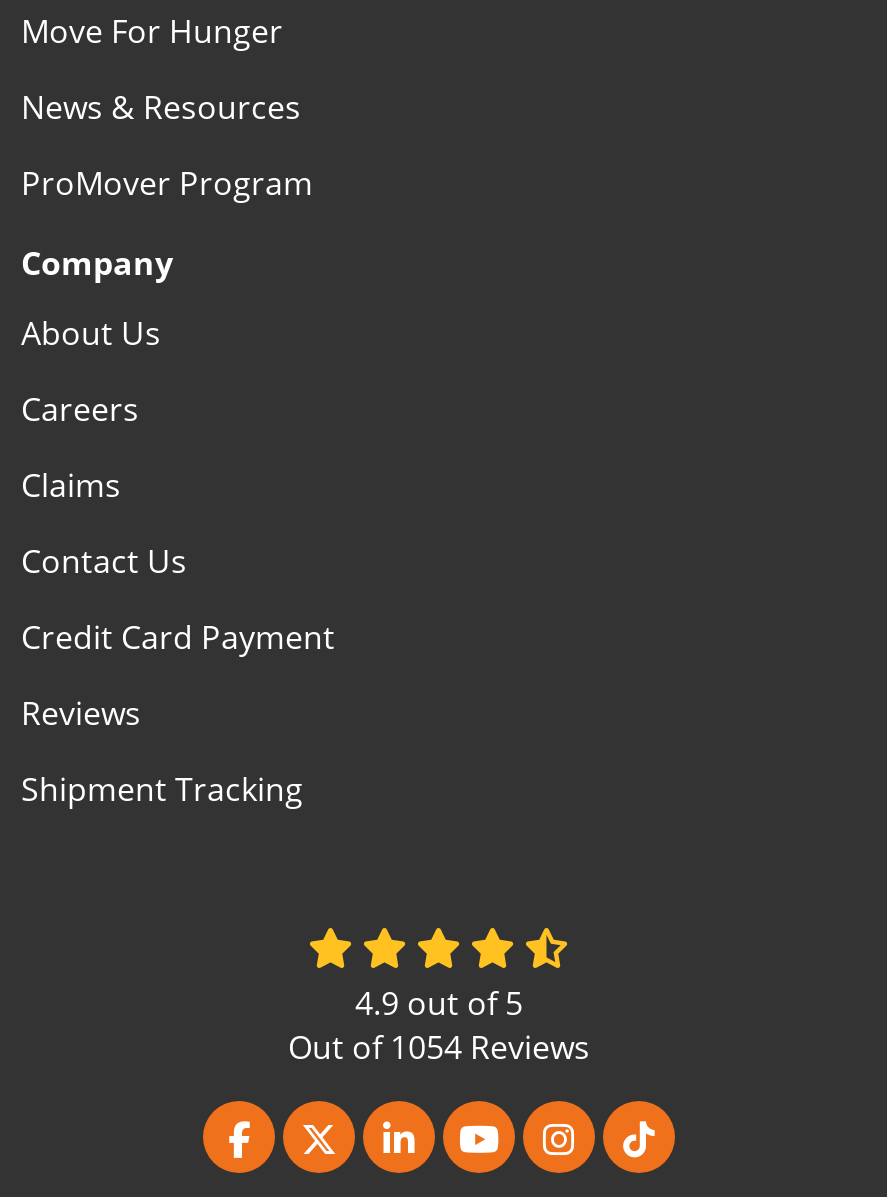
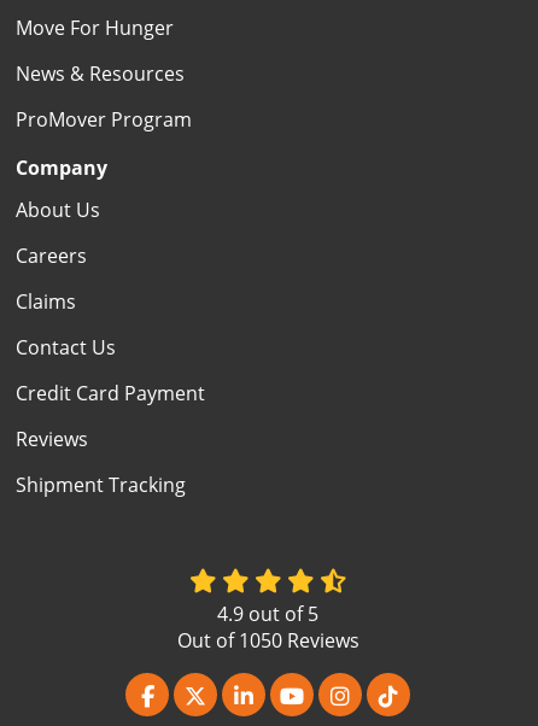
[288,1025,590,1069] Out of 1054 Reviews -> [177,627,359,654] Out of 1050 Reviews

